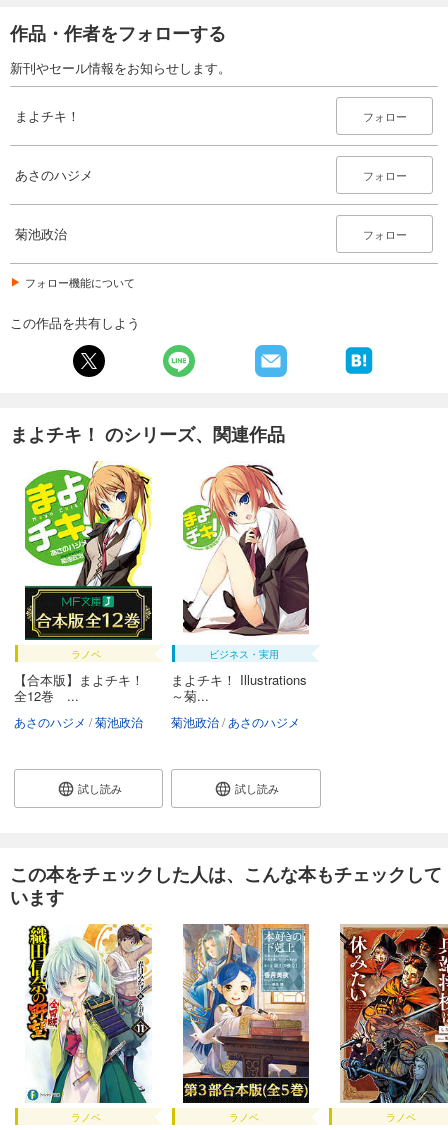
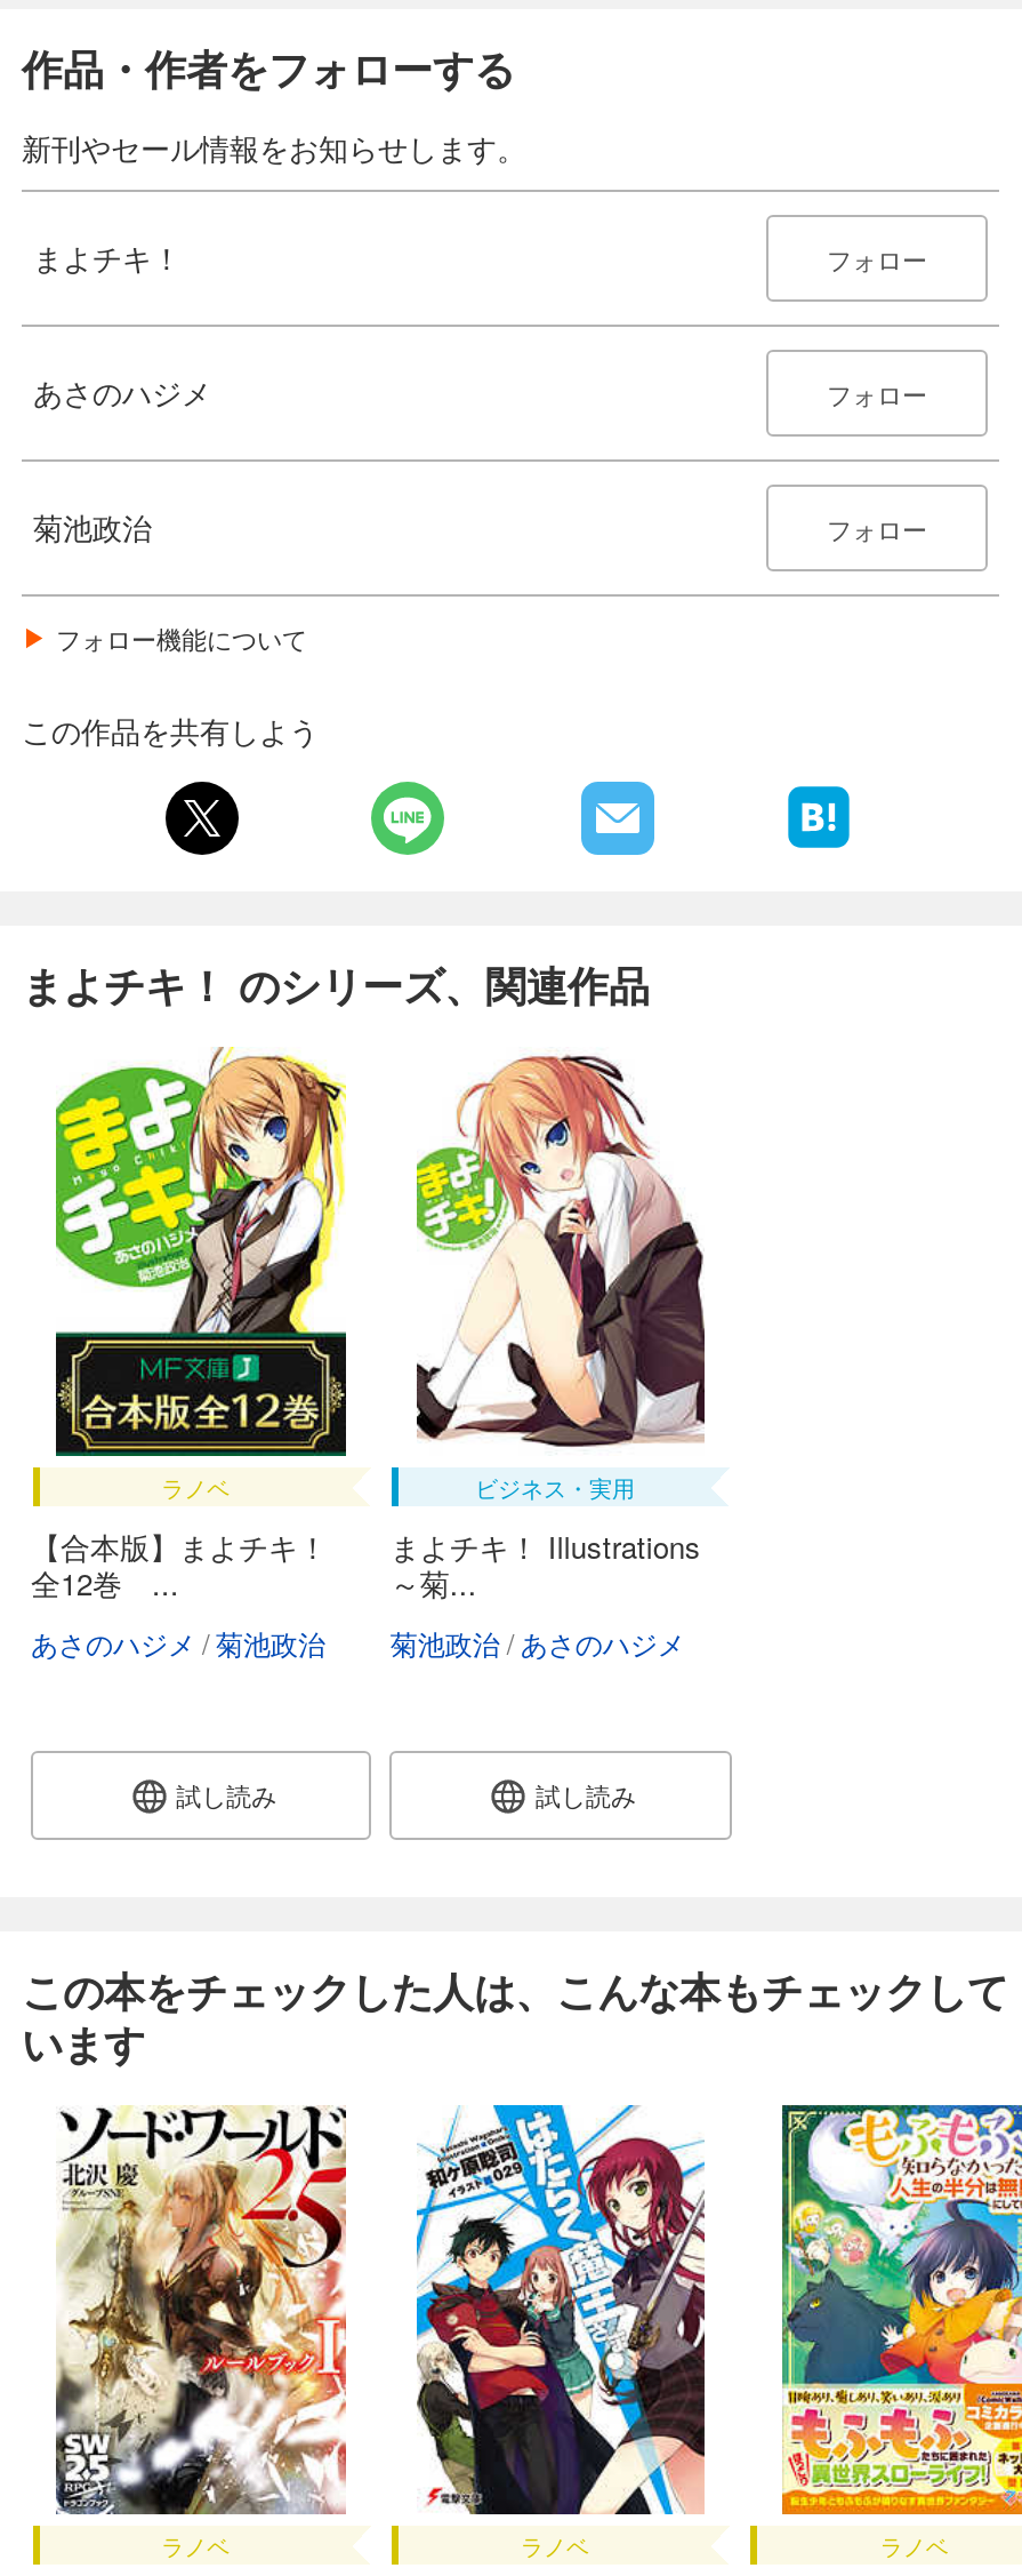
[25,923,152,1104] [image] -> [54,2105,348,2517] [image]
[182,923,310,1104] [image] -> [415,2103,707,2517] [image]
[339,924,445,1104] [image] -> [775,2103,1015,2517] [image]

